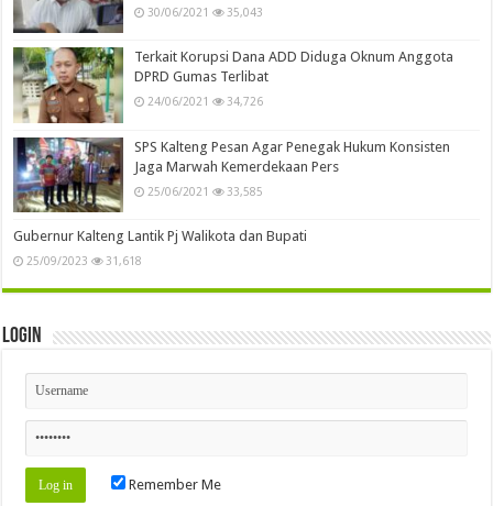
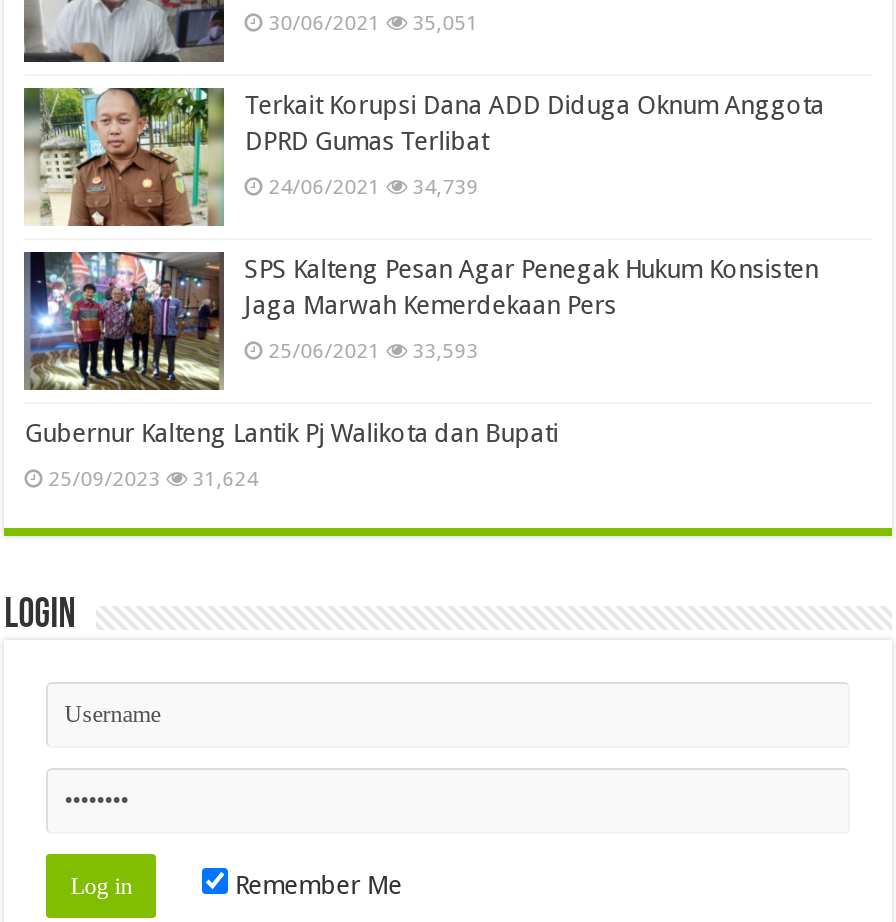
[148,6,263,19] 30/06/2021 35,043 -> [268,10,478,34] 30/06/2021 35,051
[148,95,263,108] 24/06/2021 34,726 -> [268,174,478,198] 24/06/2021 34,739
[148,184,263,198] 25/06/2021 33,585 -> [268,338,478,362] 25/06/2021 33,593
[27,254,142,267] 25/09/2023 31,618 -> [48,465,258,489] 25/09/2023 31,624

